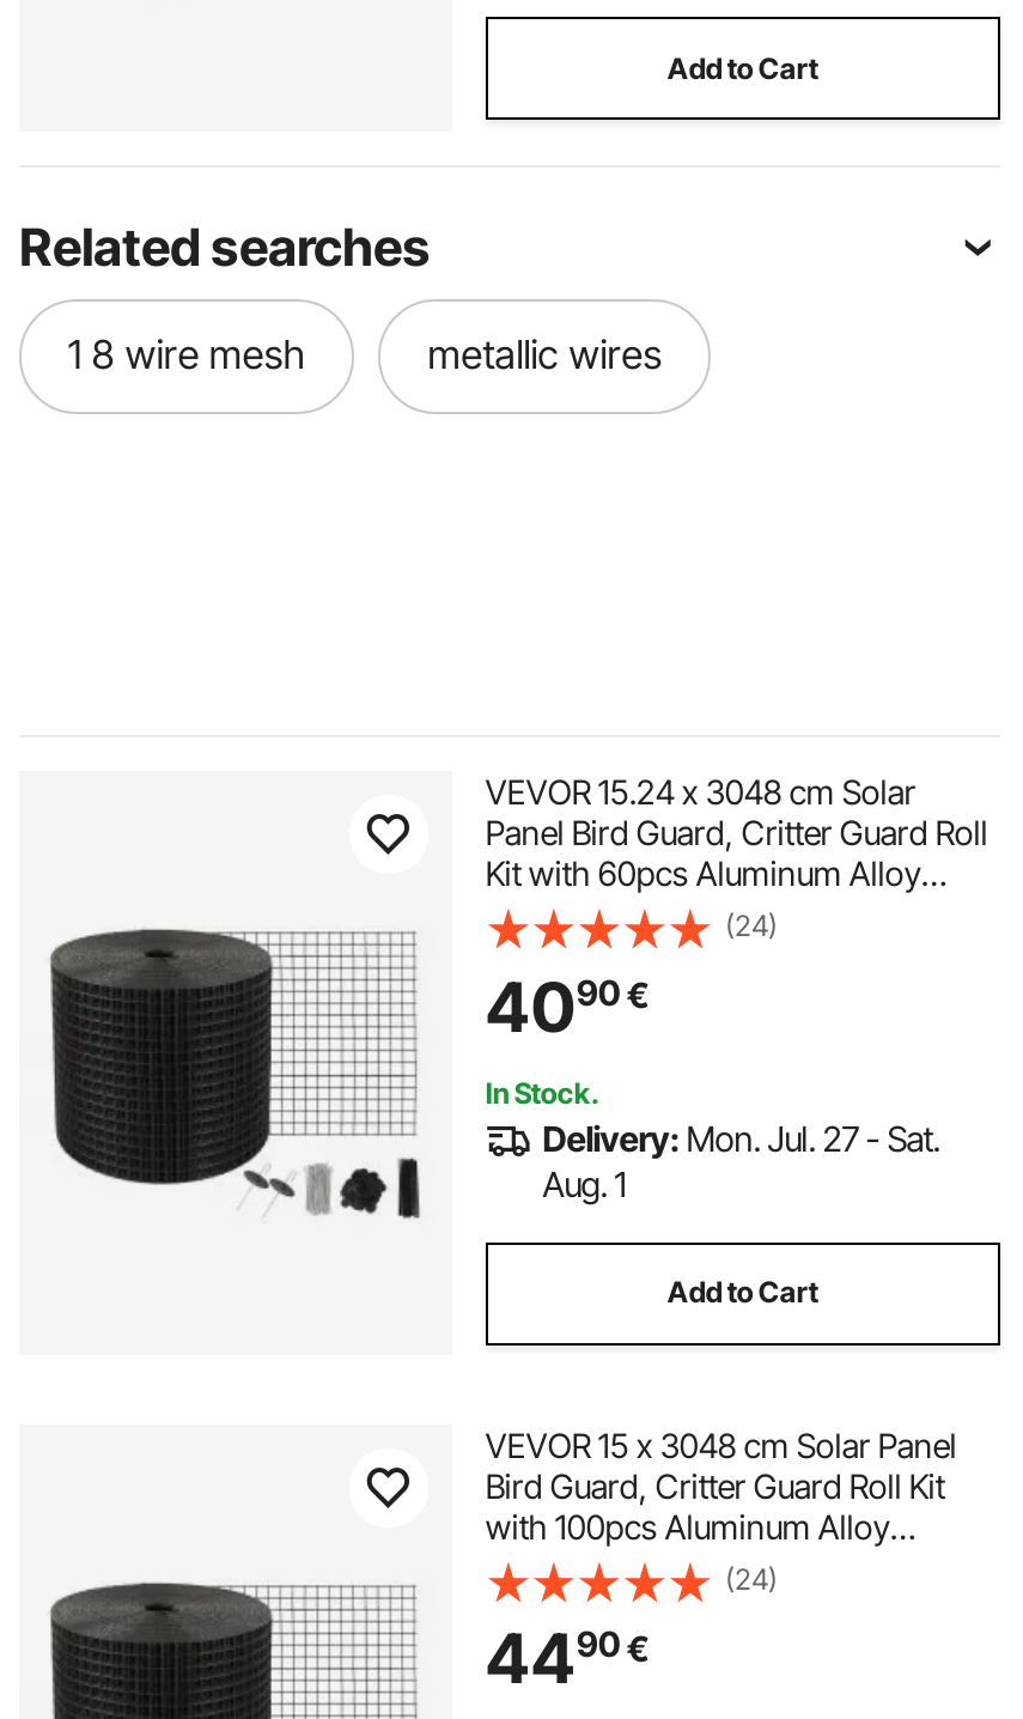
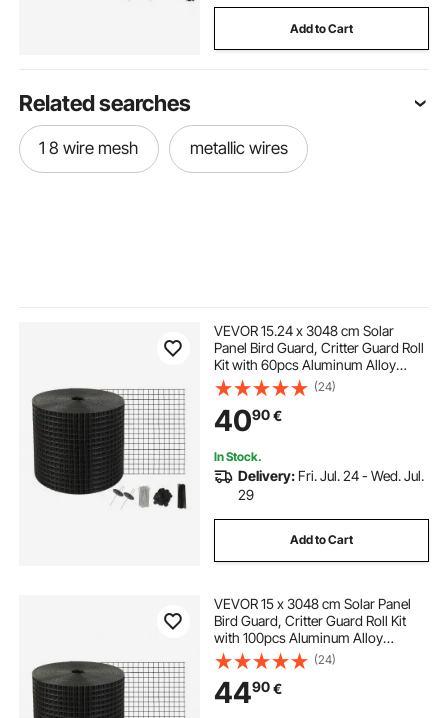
[542,1119,940,1205] Delivery: Mon. Jul. 27 - Sat. | Aug. 1 -> [238,467,424,503] Delivery: Fri. Jul. 24 - Wed. Jul. | 29

